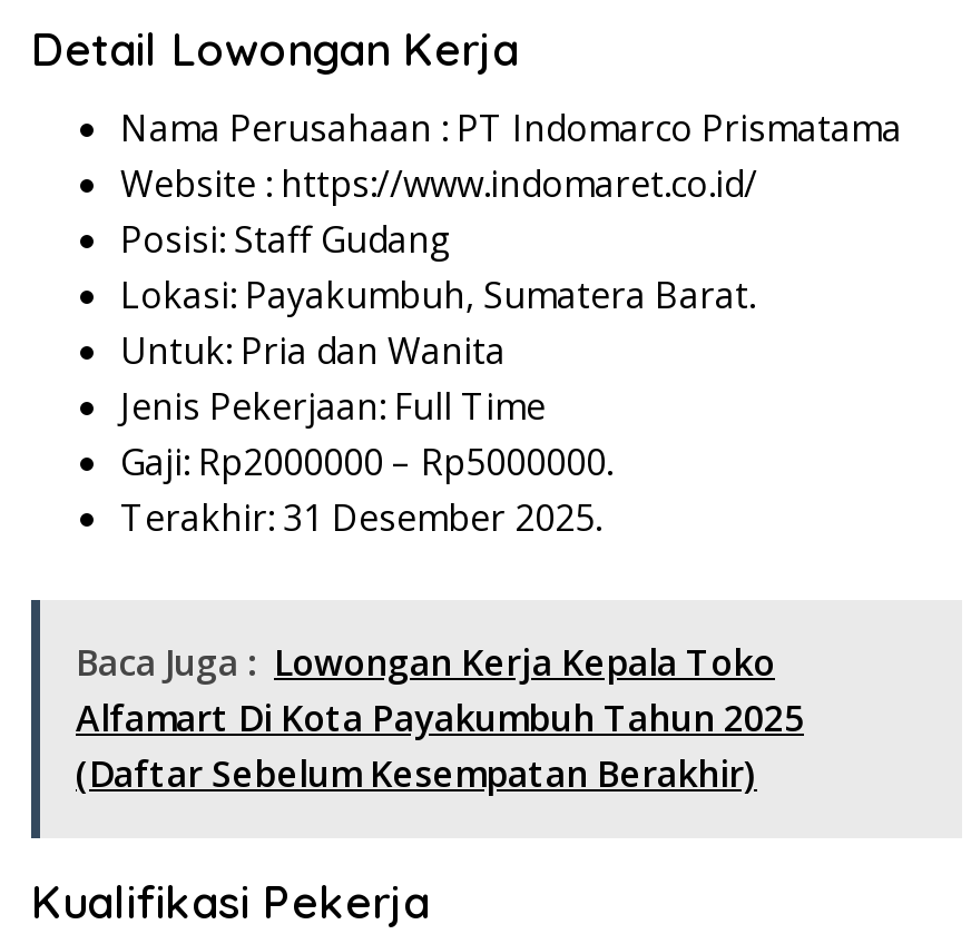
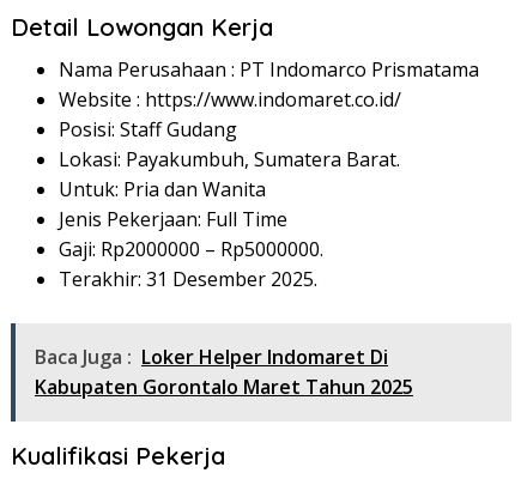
[76,638,804,798] Baca Juga : Lowongan Kerja Kepala Toko | Alfamart Di Kota Payakumbuh Tahun 2025 | (Daftar Sebelum Kesempatan Berakhir) -> [35,344,413,400] Baca Juga : Loker Helper Indomaret Di | Kabupaten Gorontalo Maret Tahun 2025

